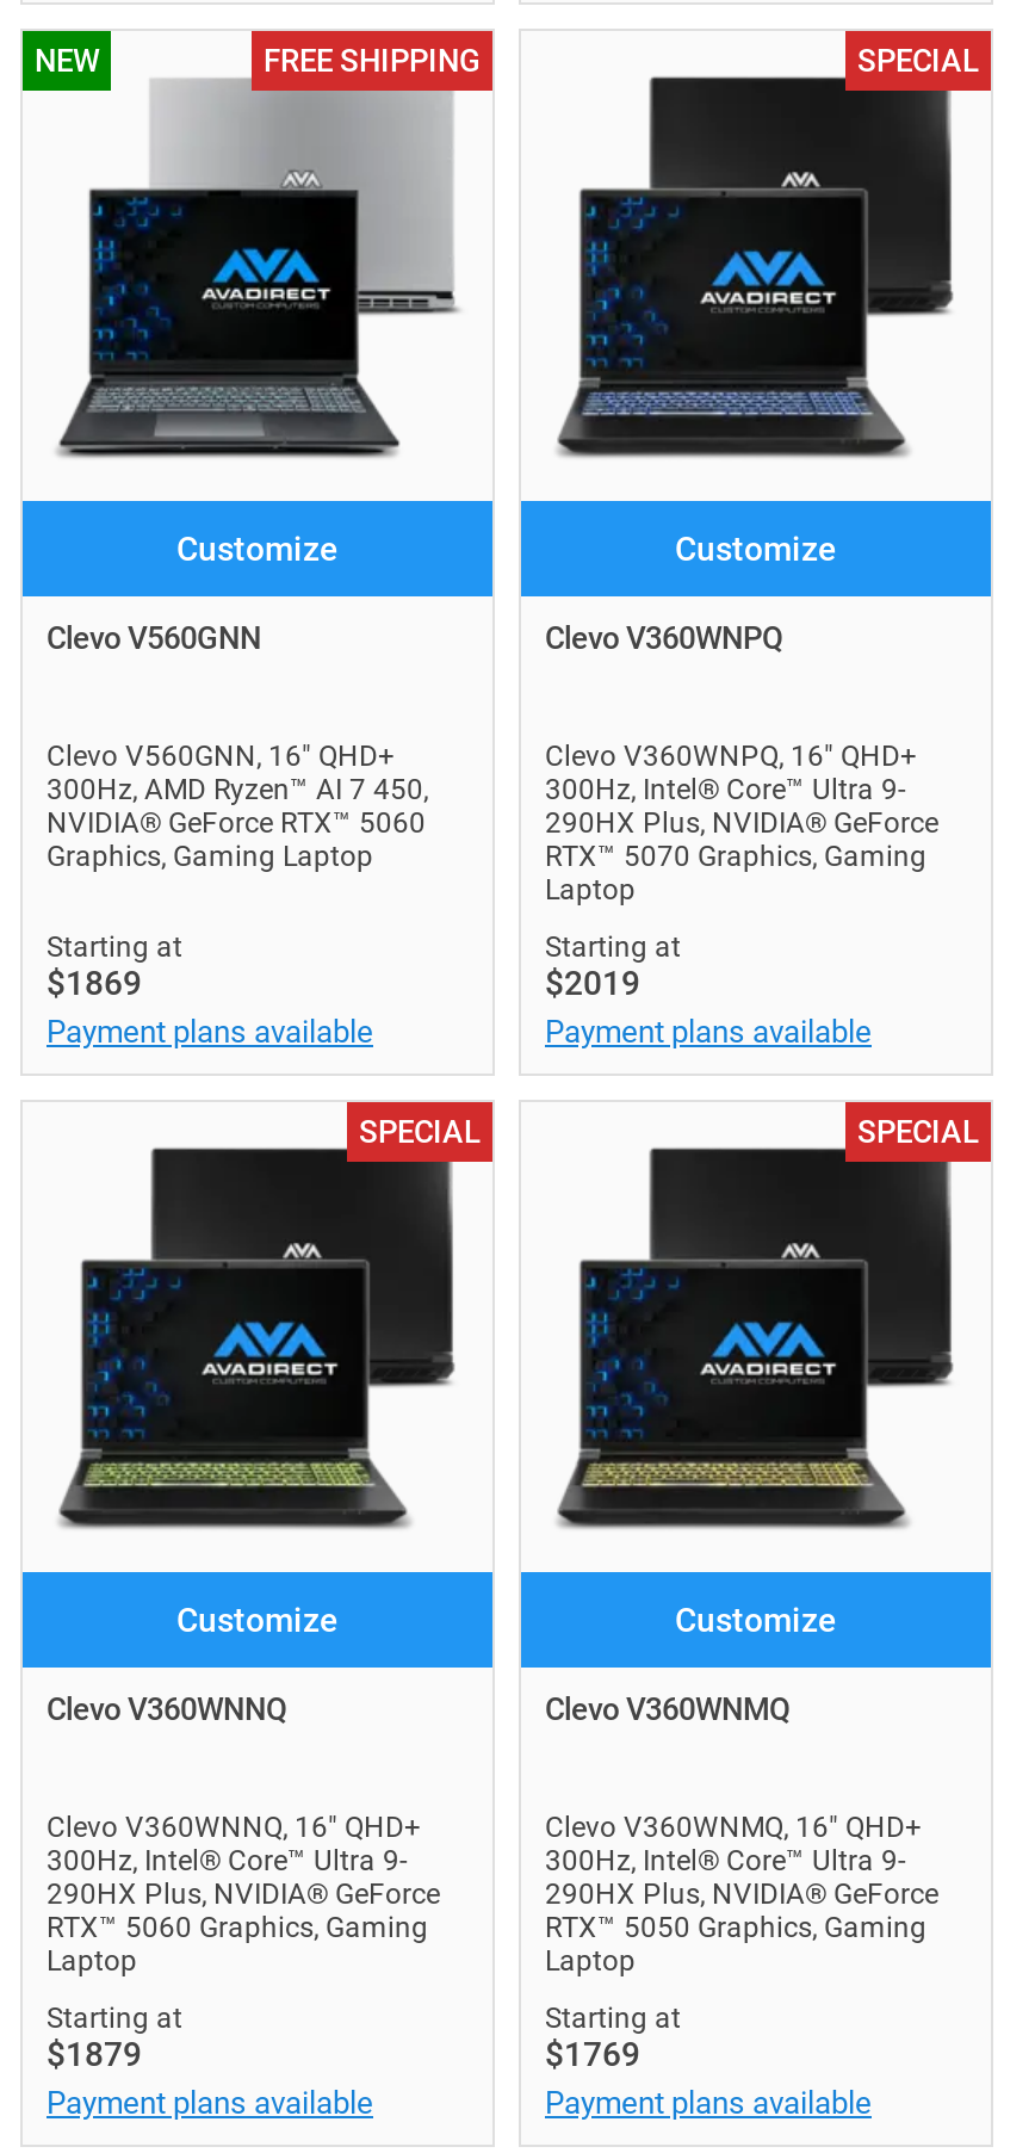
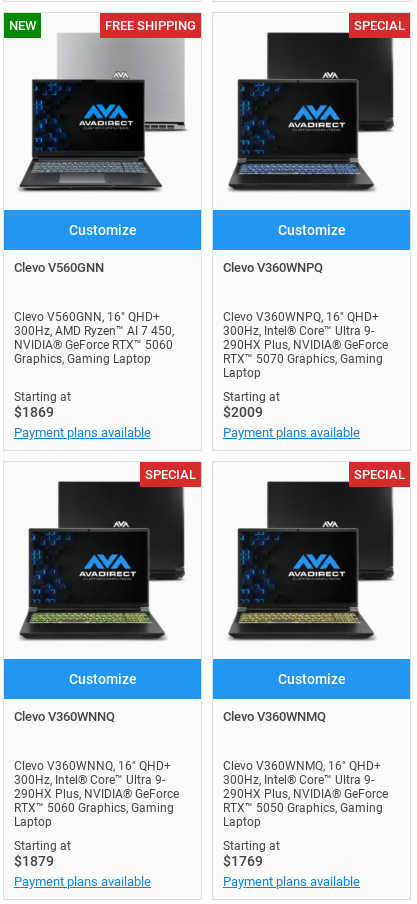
[545,964,640,1002] $2019 -> [223,404,263,420] $2009

